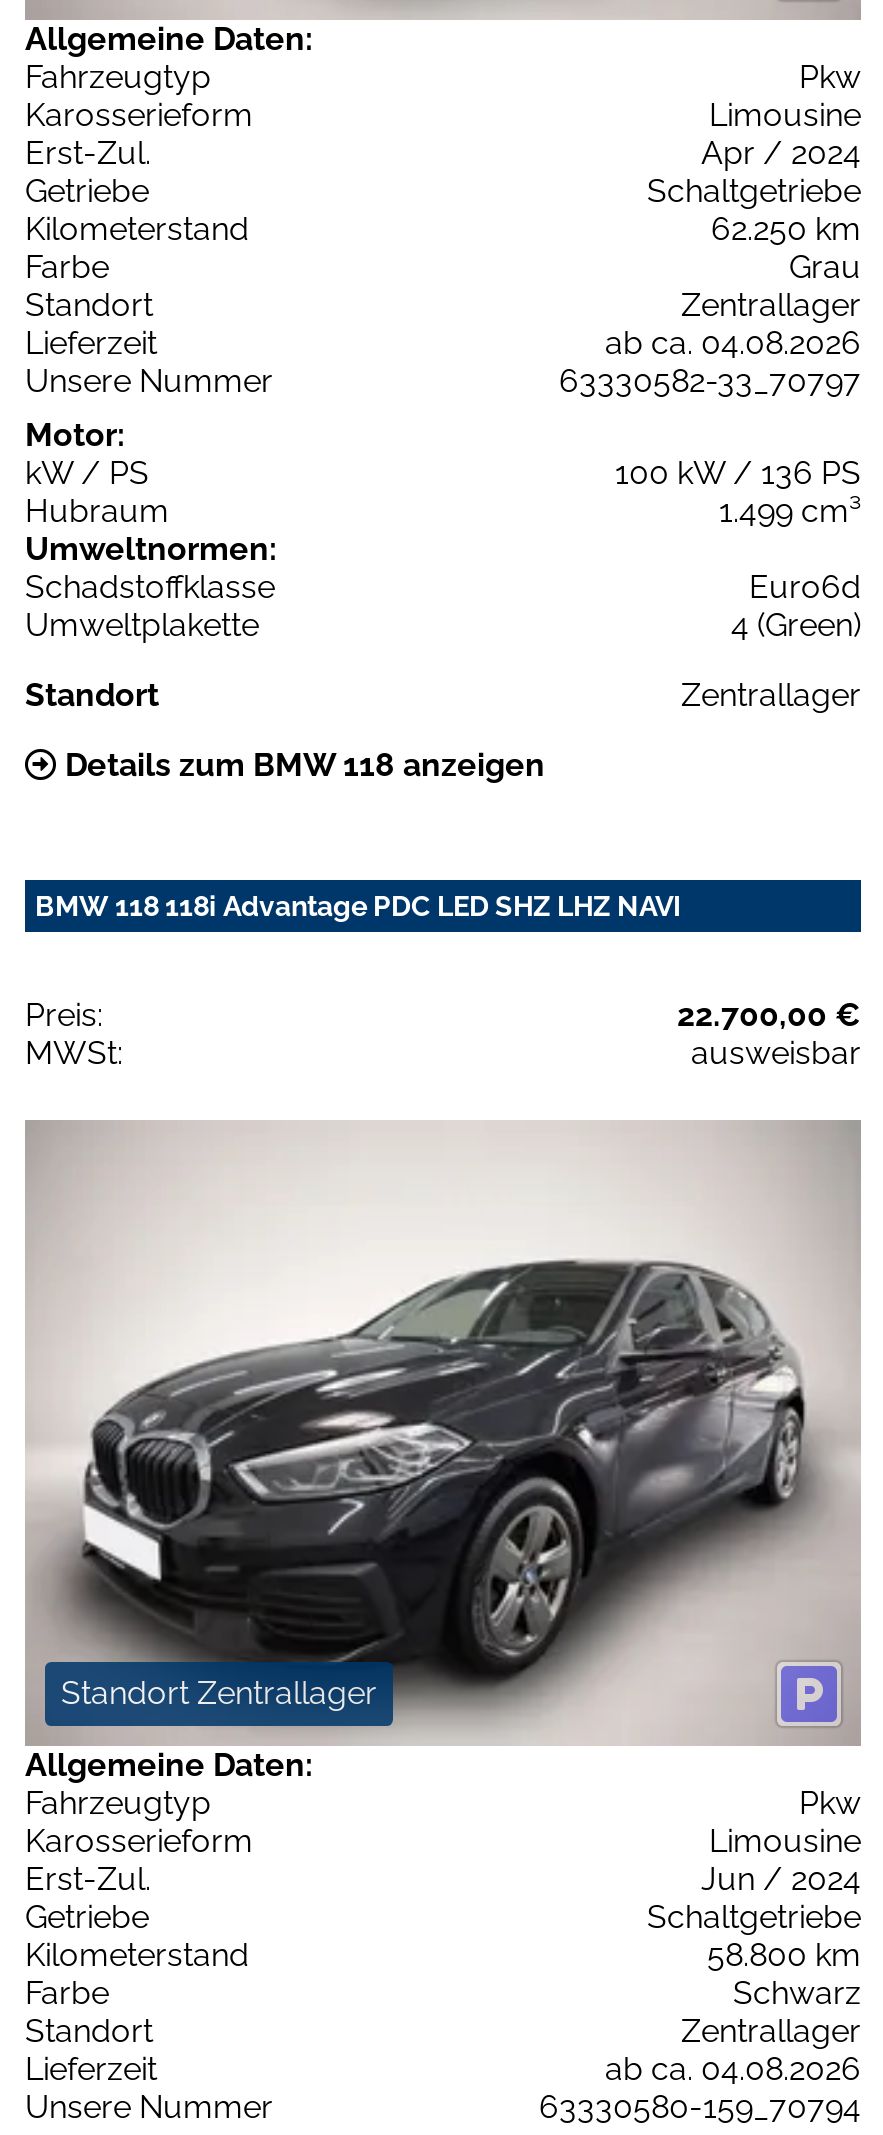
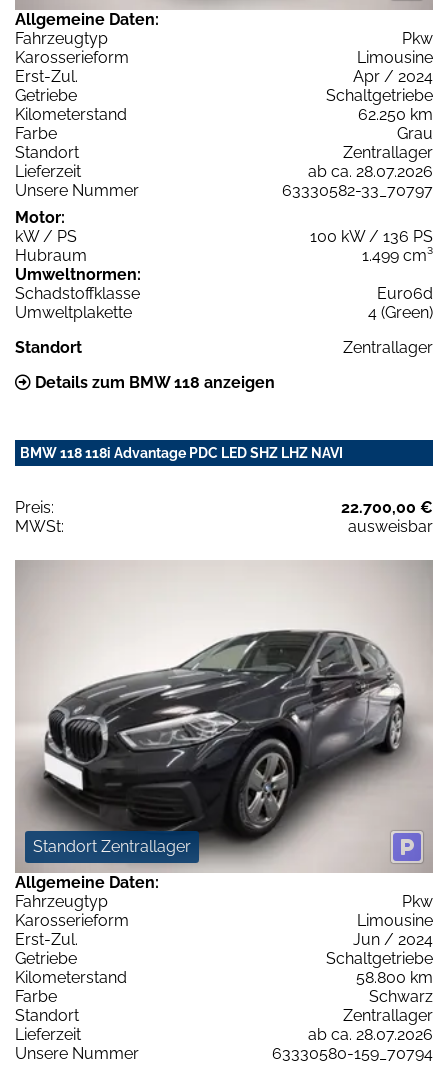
[605,323,861,361] ab ca. 04.08.2026 -> [308,161,433,180] ab ca. 28.07.2026
[605,2050,861,2088] ab ca. 04.08.2026 -> [308,1025,433,1044] ab ca. 28.07.2026

